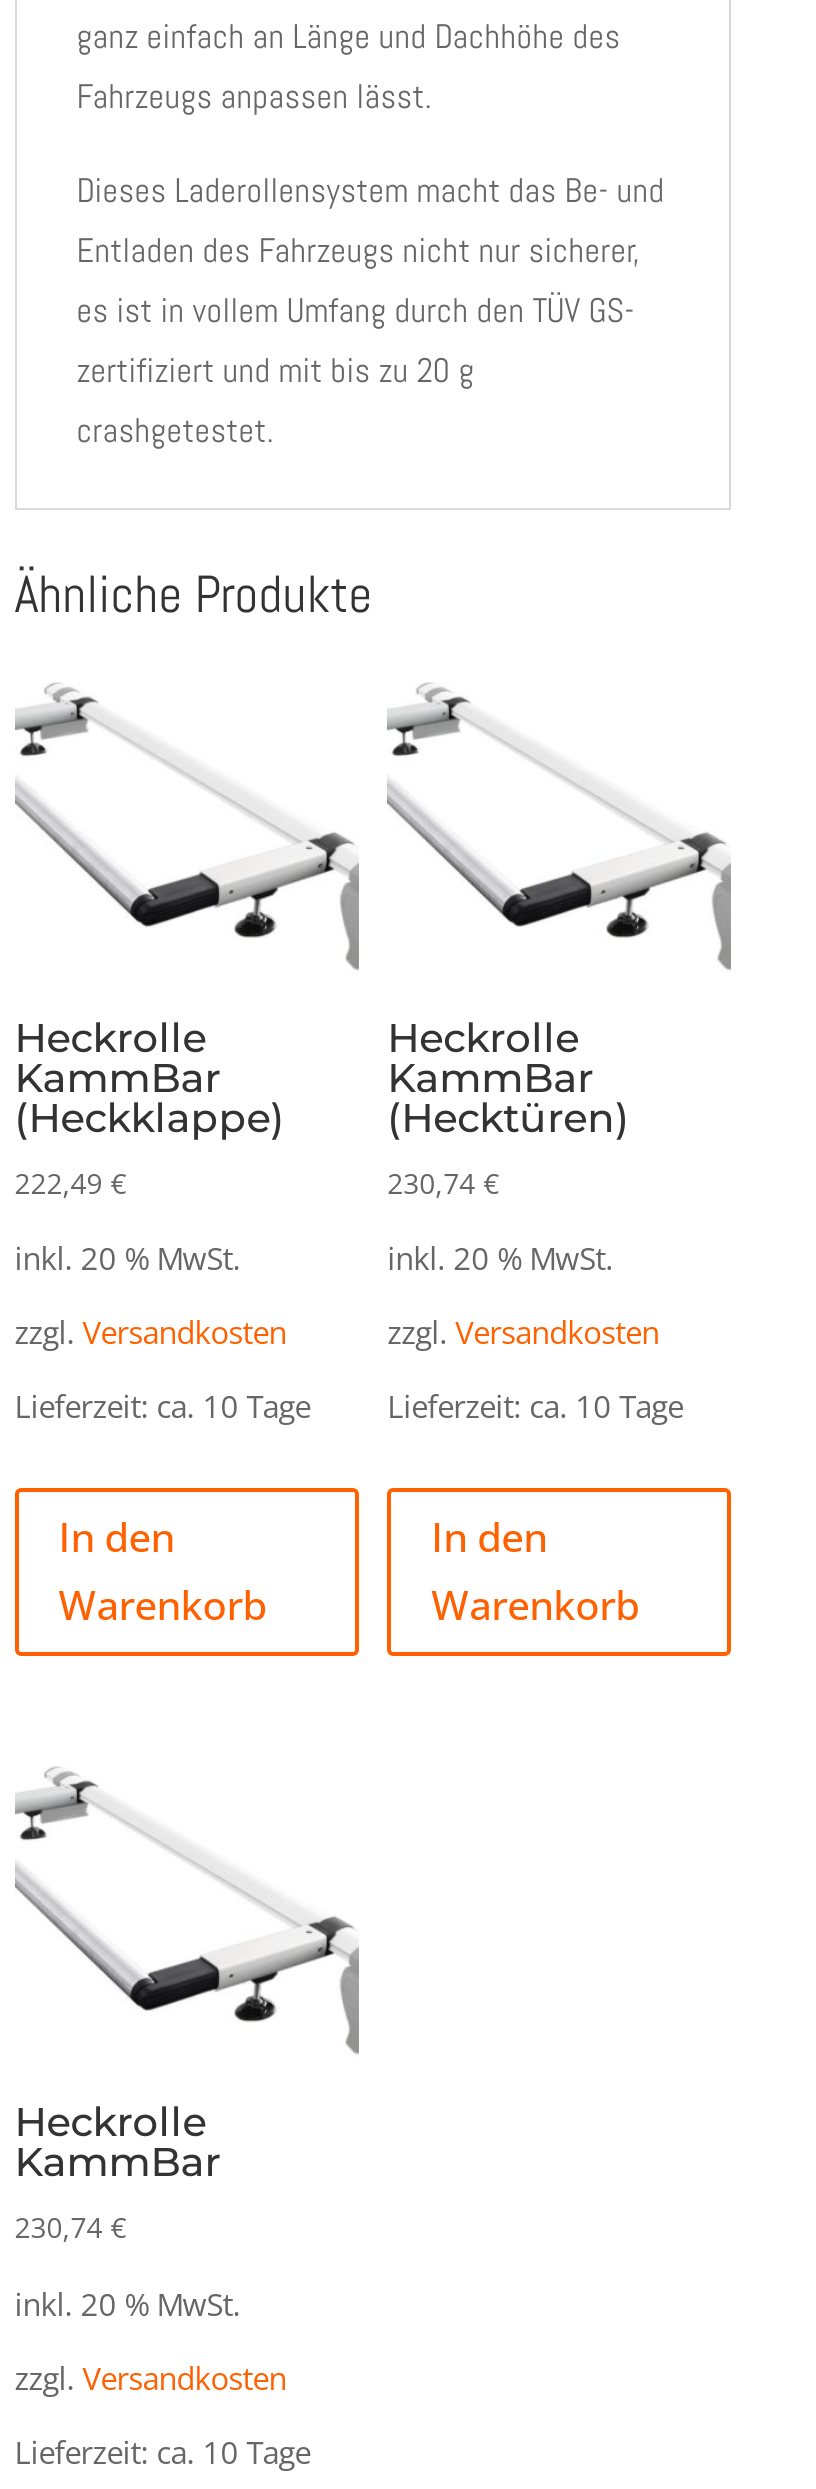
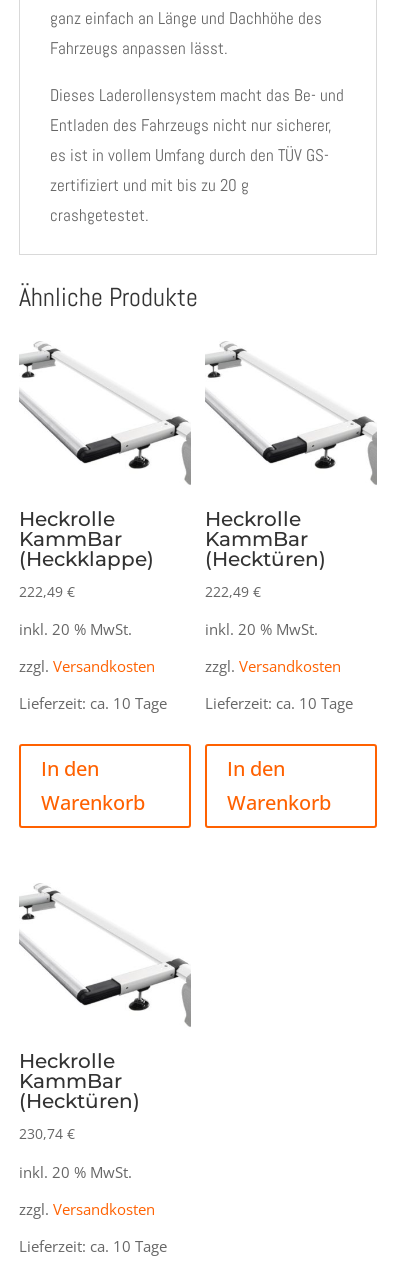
[387,1163,499,1201] 230,74 € -> [205,582,261,601] 222,49 €
none -> [19,1089,140,1113] (Hecktüren)

